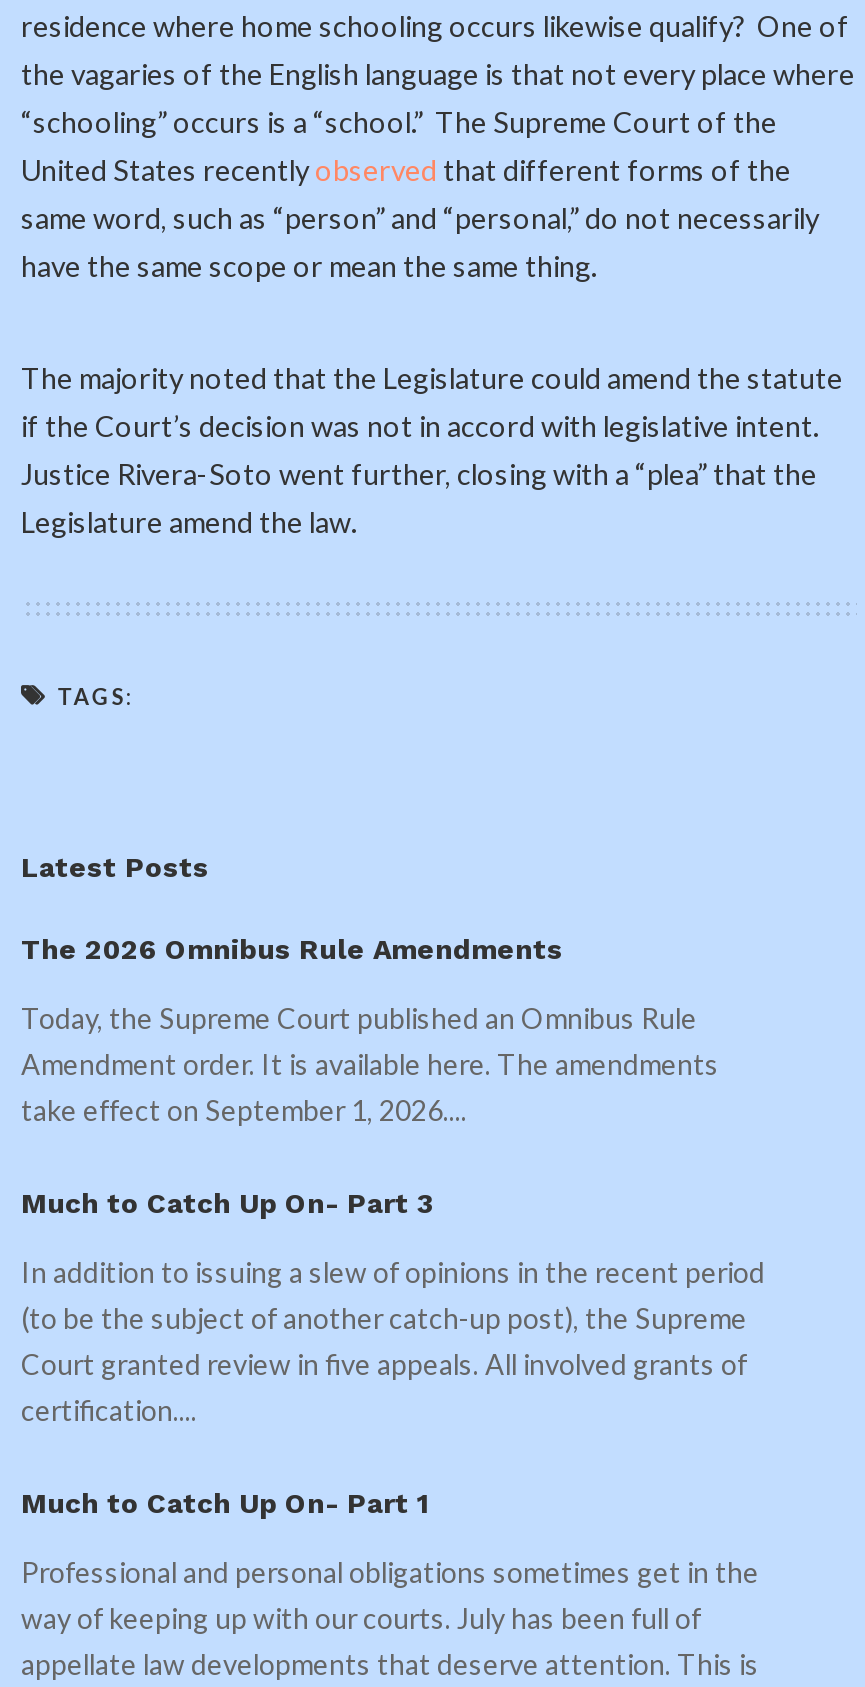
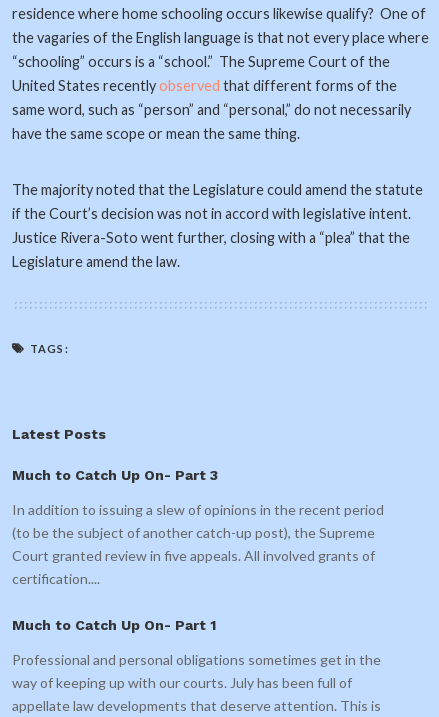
[21,933,719,1127] The 2026 Omnibus Rule Amendments | Today, the Supreme Court published an Omnibus Rule | Amendment order. It is available here. The amendments | take effect on September 1, 2026.... -> none

